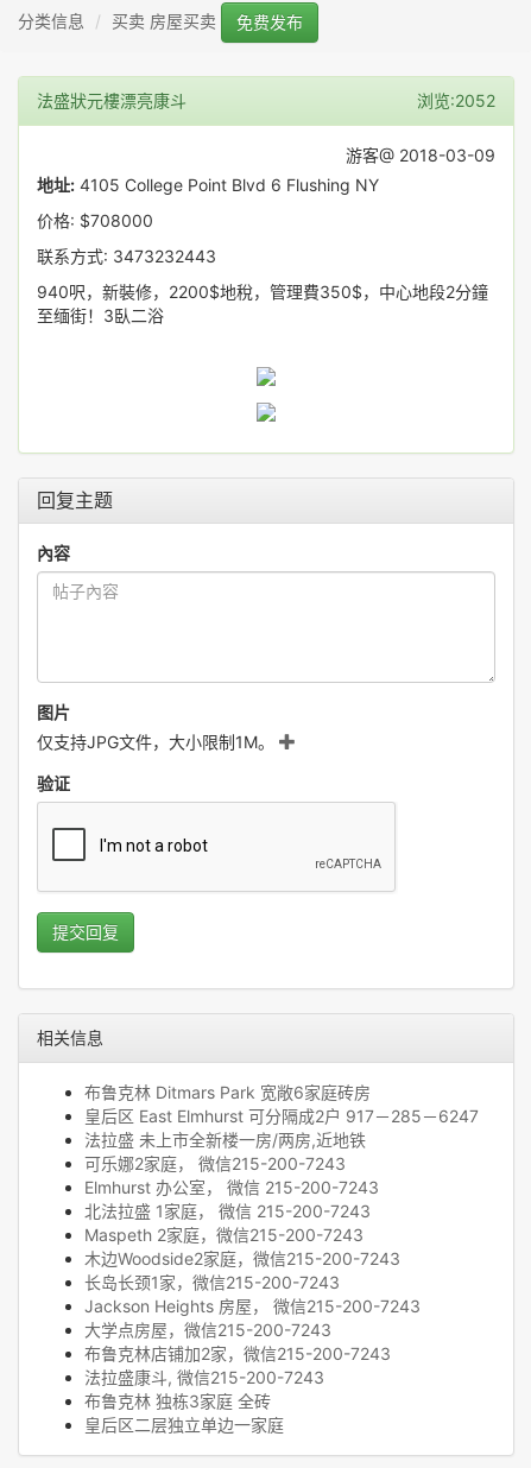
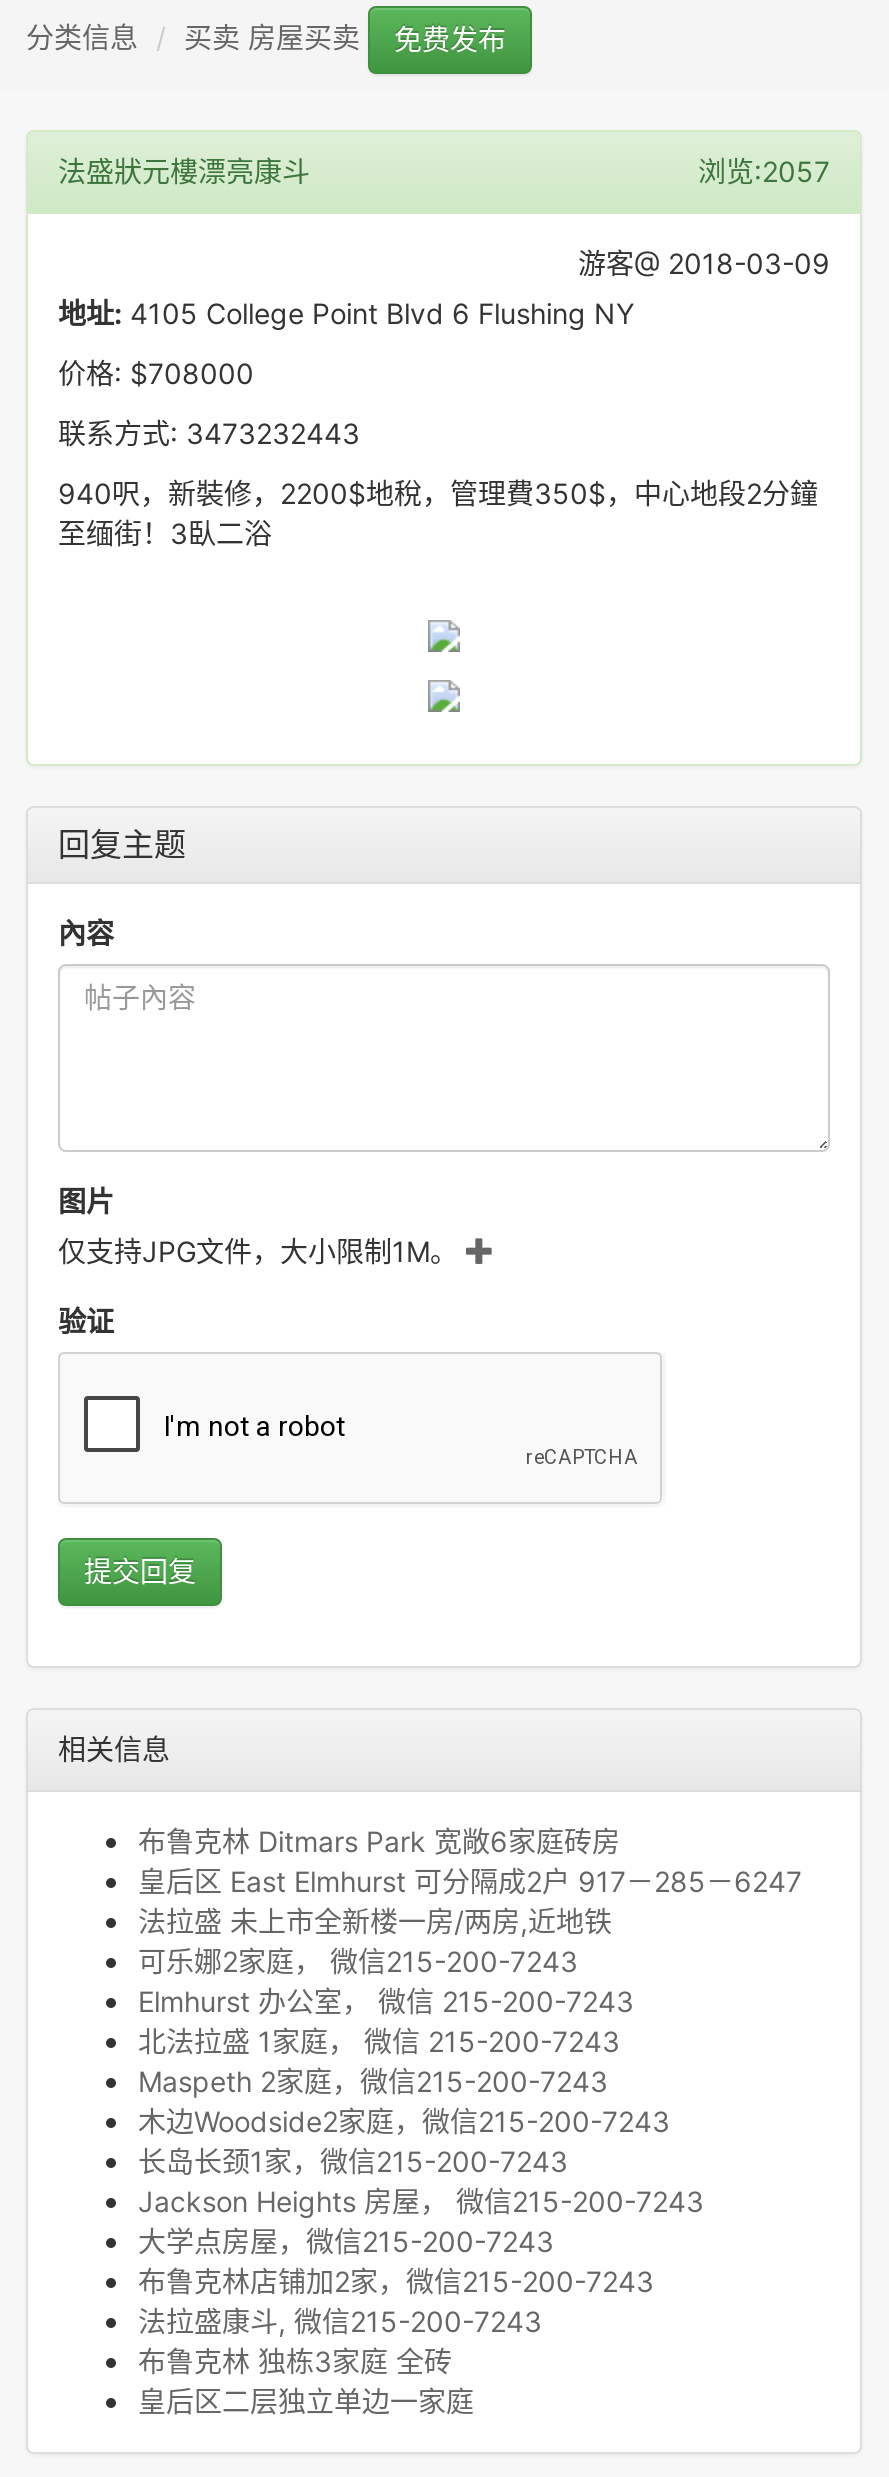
[417,90,495,110] 浏览:2052 -> [698,154,830,188] 浏览:2057

